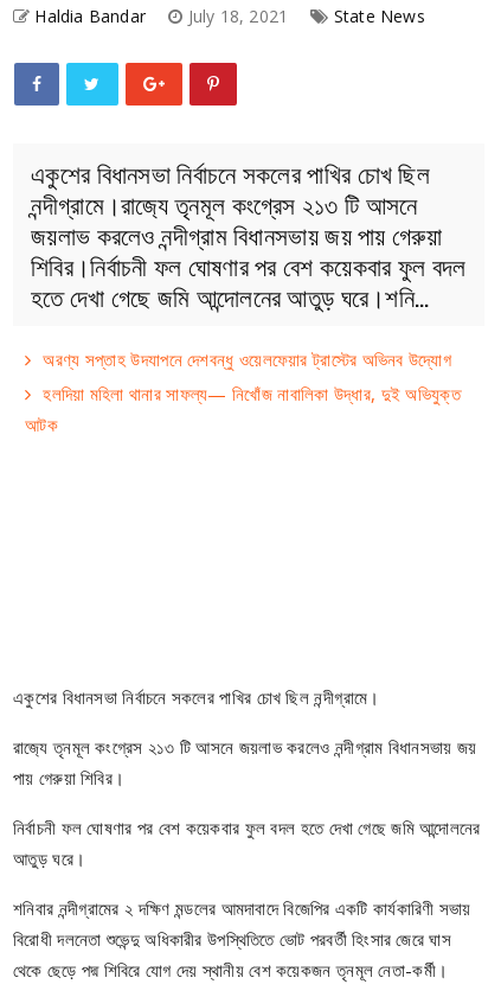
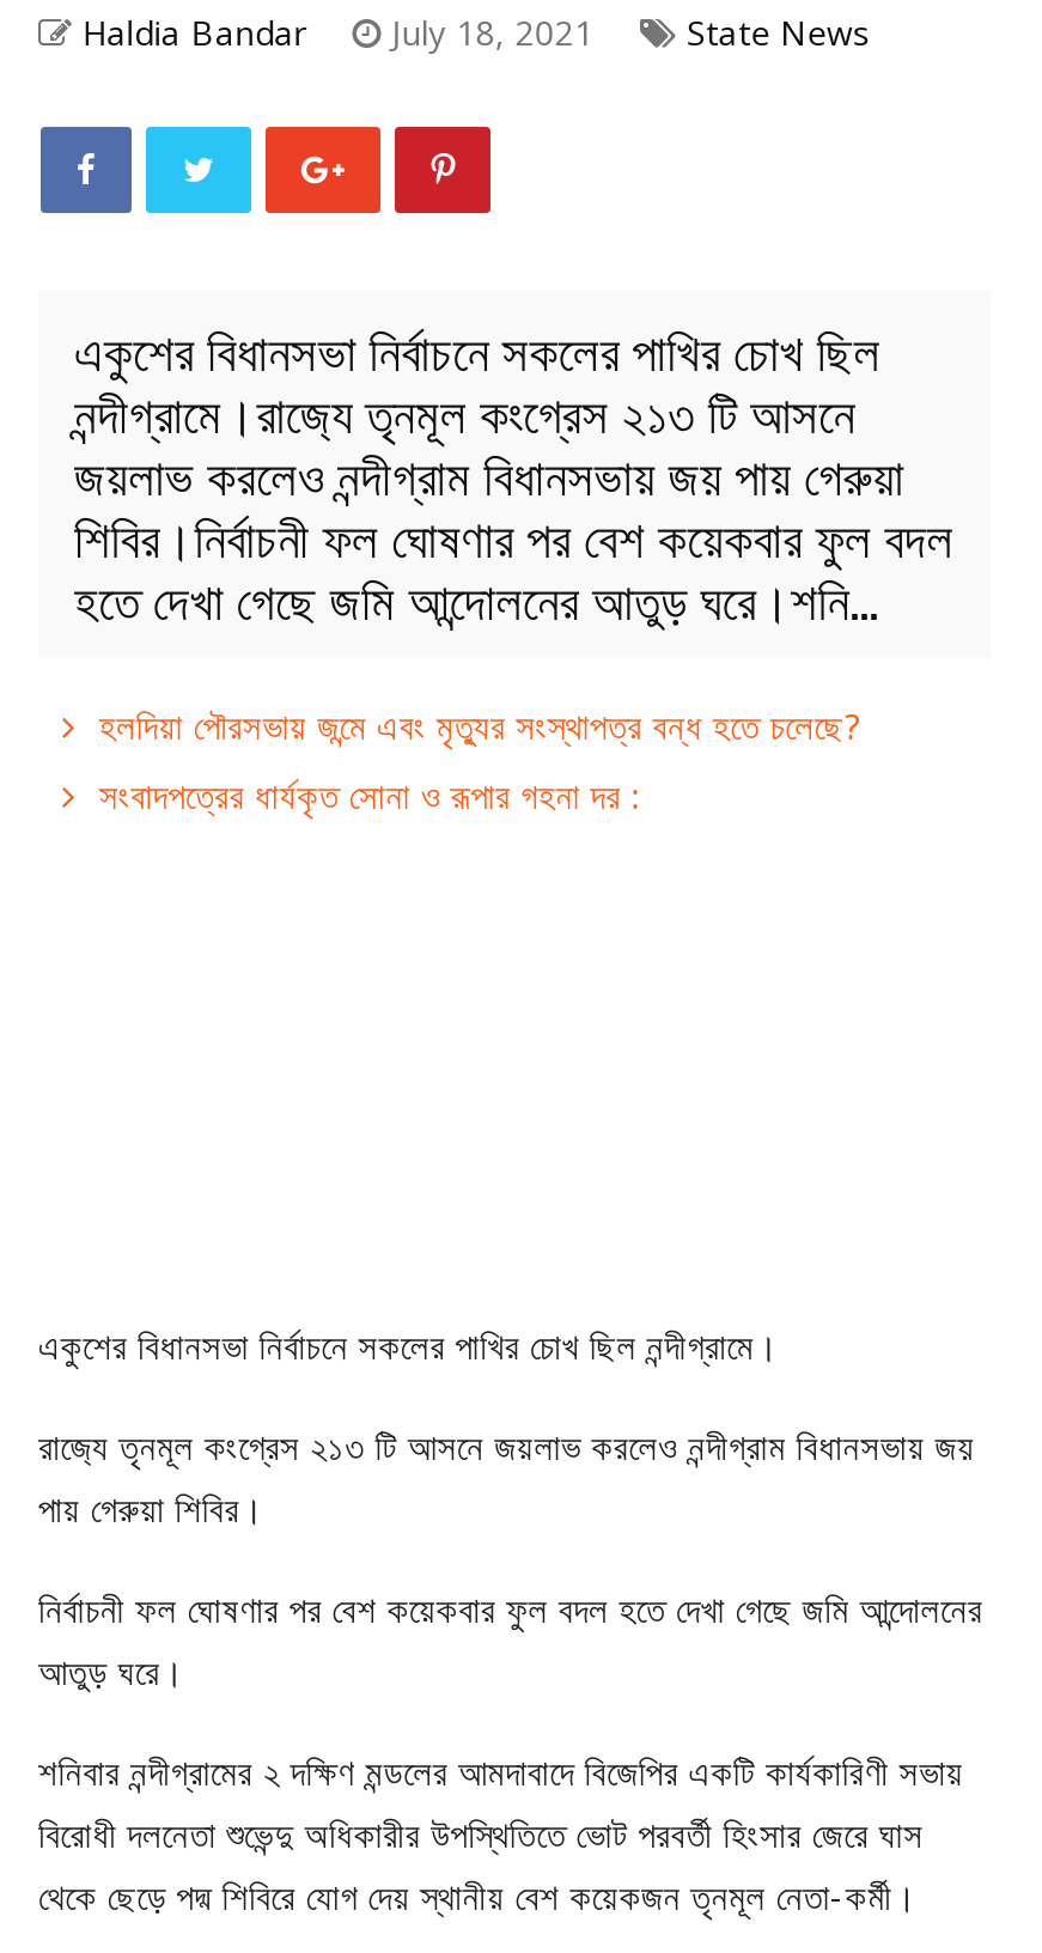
[25,347,461,436] অরণ্য সপ্তাহ উদযাপনে দেশবন্ধু ওয়েলফেয়ার ট্রাস্টের অভিনব উদ্যোগ | হলদিয়া মহিলা থানার সাফল্য— নিখোঁজ নাবালিকা উদ্ধার, দুই অভিযুক্ত | আটক -> [99,701,861,818] হলদিয়া পৌরসভায় জন্মে এবং মৃত্যুর সংস্থাপত্র বন্ধ হতে চলেছে? | সংবাদপত্রের ধার্যকৃত সোনা ও রূপার গহনা দর :

